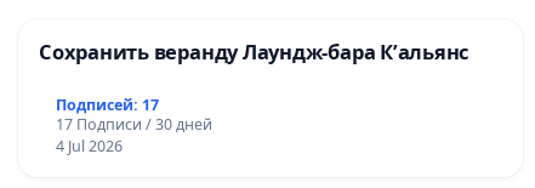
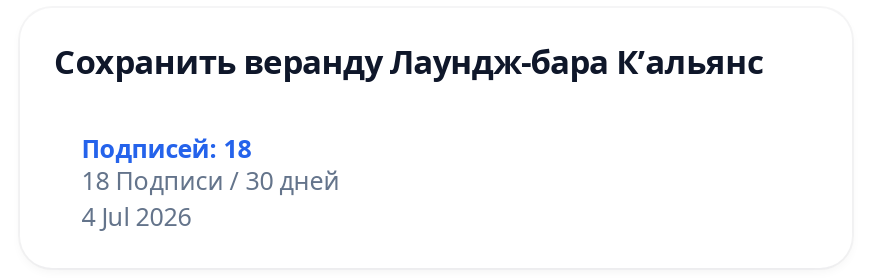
[56,95,159,115] Подписей: 17 -> [82,132,252,166] Подписей: 18
[56,114,212,135] 17 Подписи / 30 дней -> [82,164,340,198] 18 Подписи / 30 дней

